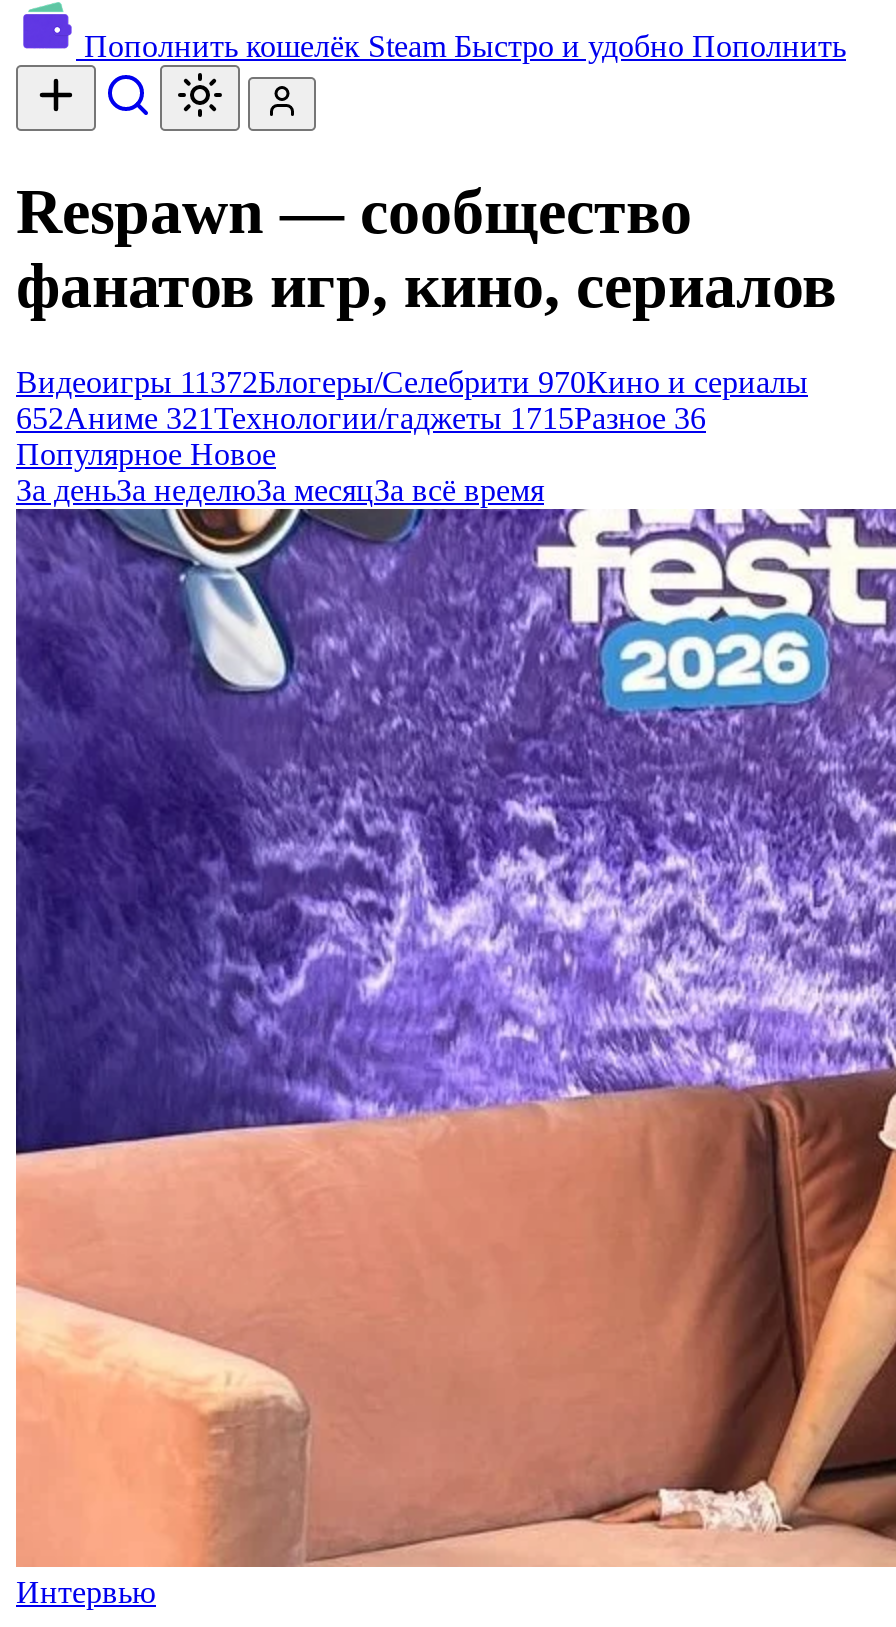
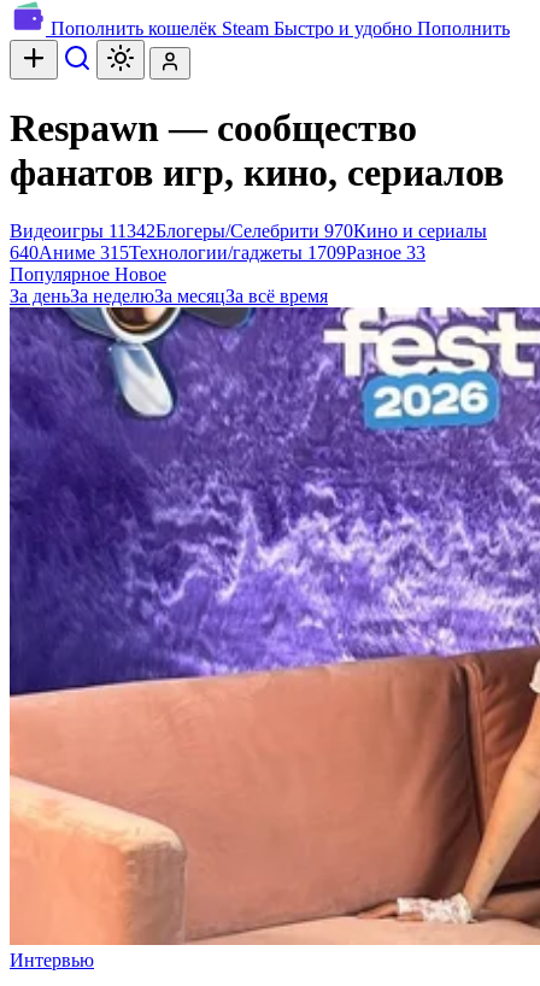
[16,365,808,399] Видеоигры 11372Блогеры/Селебрити 970Кино и сериалы -> [10,221,487,241] Видеоигры 11342Блогеры/Селебрити 970Кино и сериалы
[16,401,706,435] 652Аниме 321 Технологии/гаджеты 1715Разное 36 -> [10,242,425,263] 640Аниме 315 Технологии/гаджеты 1709Разное 33

